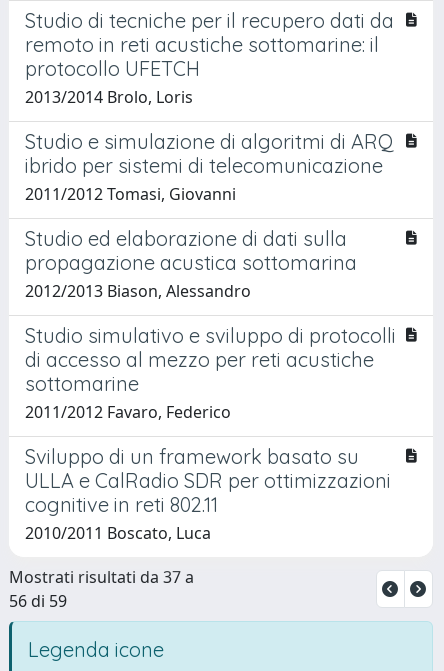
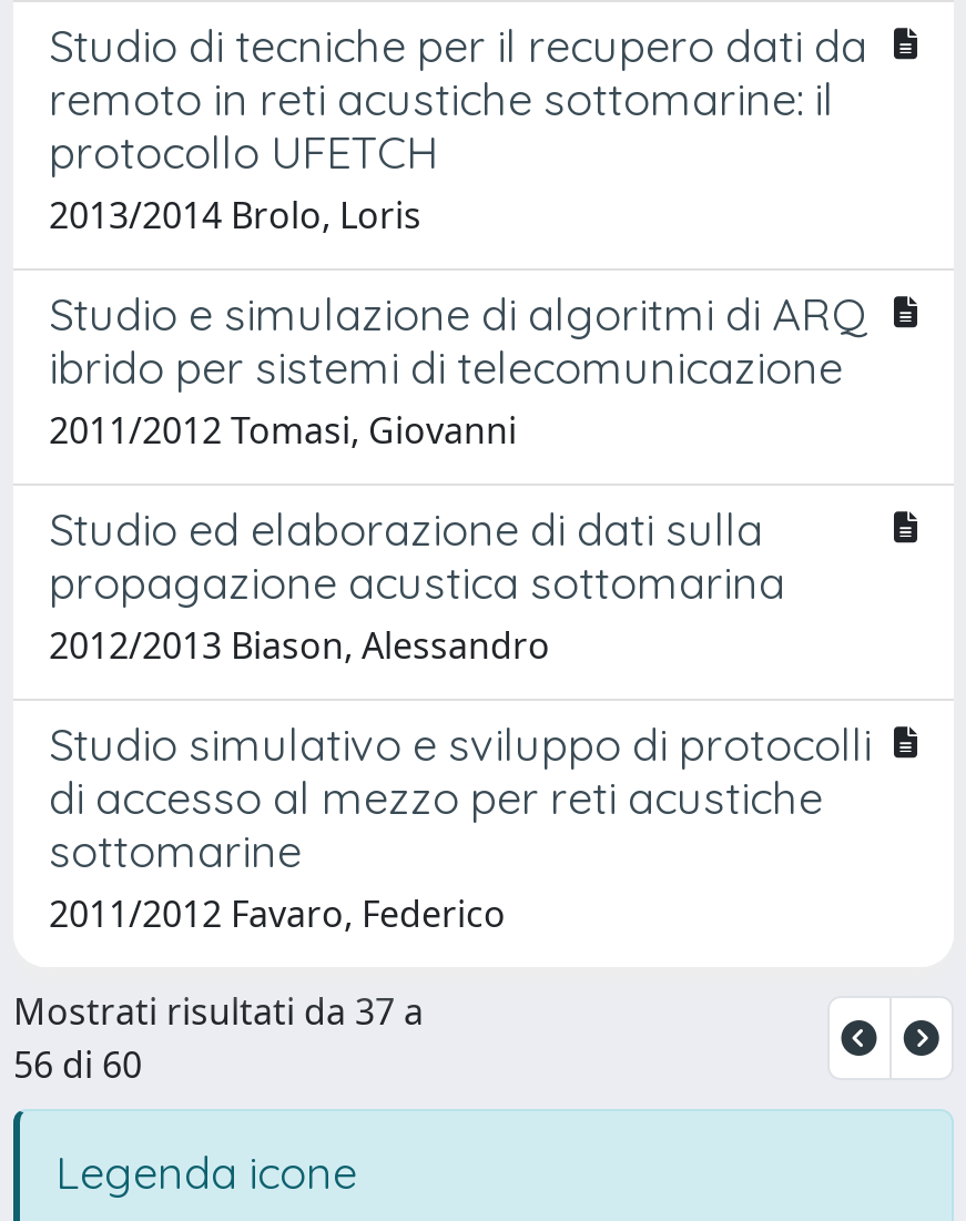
[25,444,391,544] Sviluppo di un framework basato su | ULLA e CalRadio SDR per ottimizzazioni | cognitive in reti 802.11 | 2010/2011 Boscato, Luca -> none
[9,590,67,612] 56 di 59 -> [13,1039,142,1088] 56 di 60

